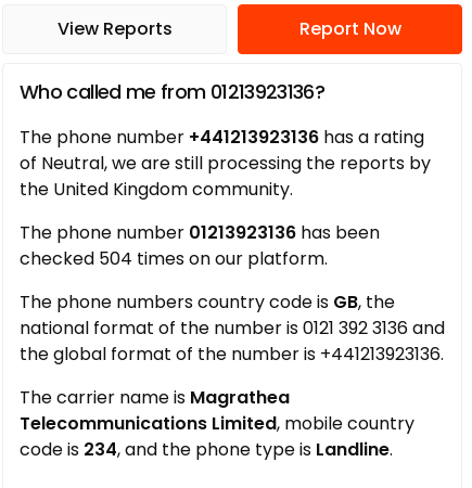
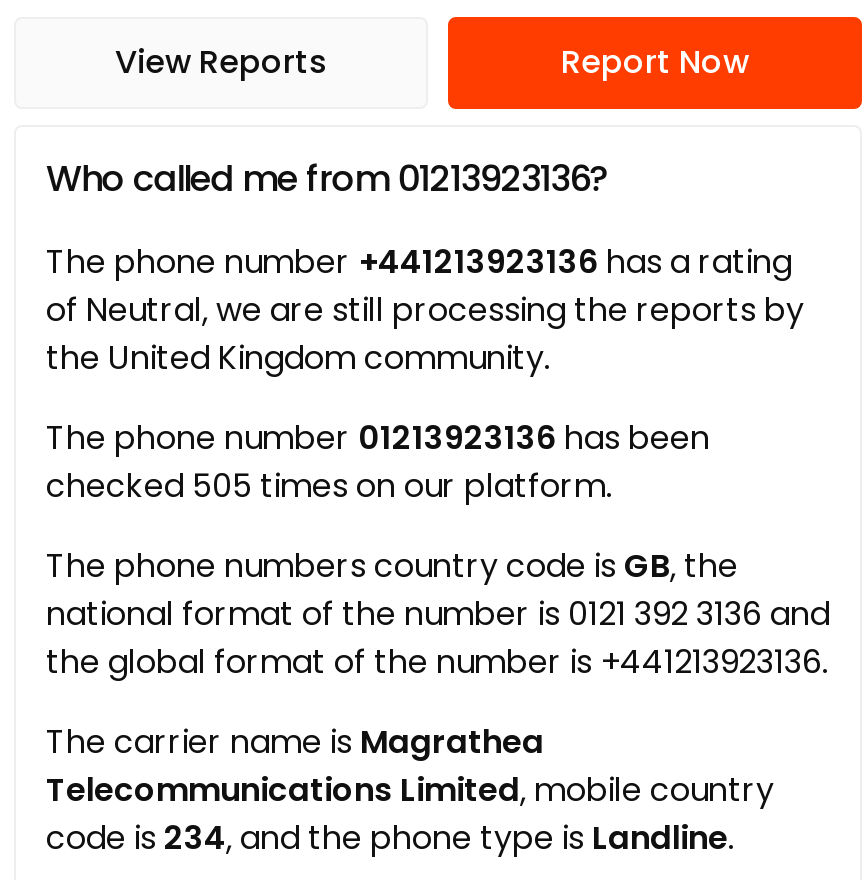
[20,246,328,271] checked 504 times on our platform. -> [46,463,612,509] checked 505 times on our platform.

